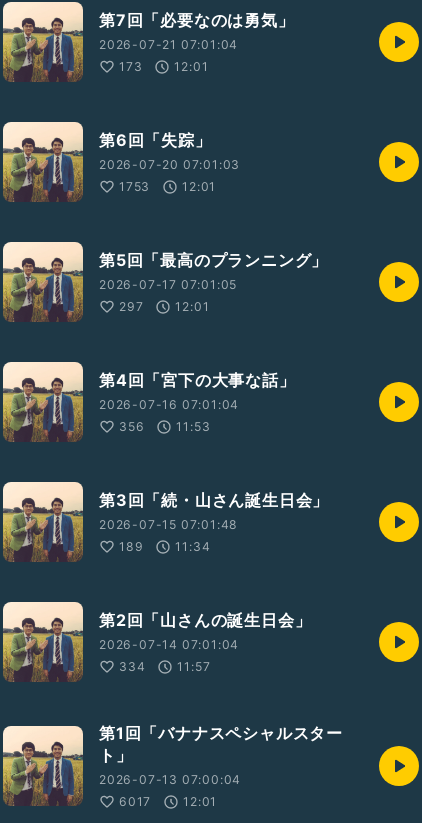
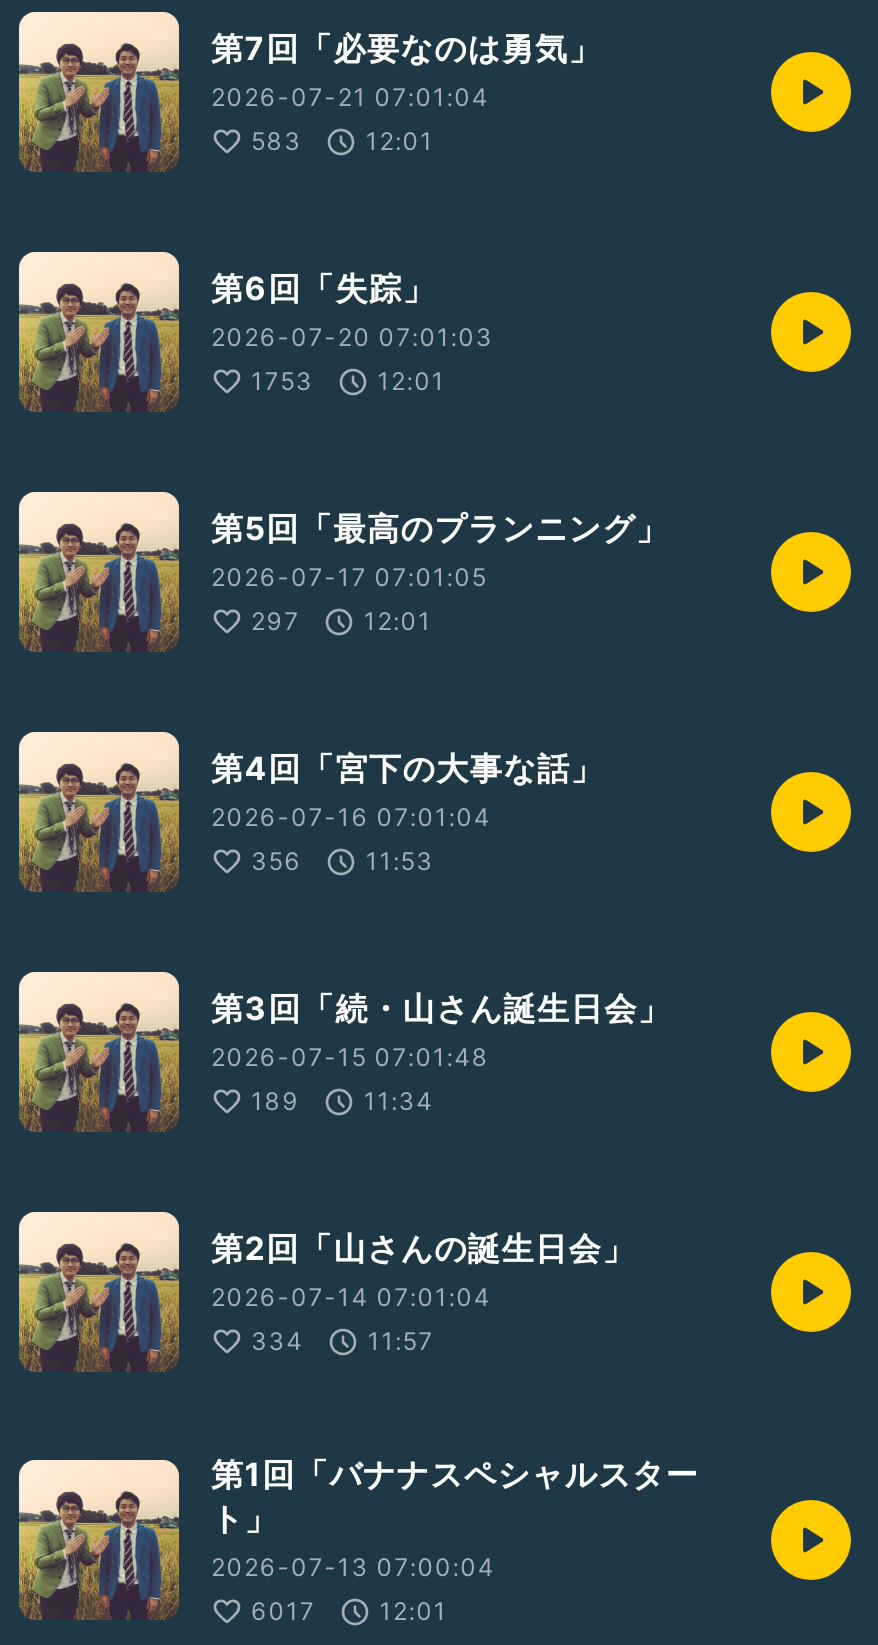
[119,59,142,74] 173 -> [251,126,302,156] 583

